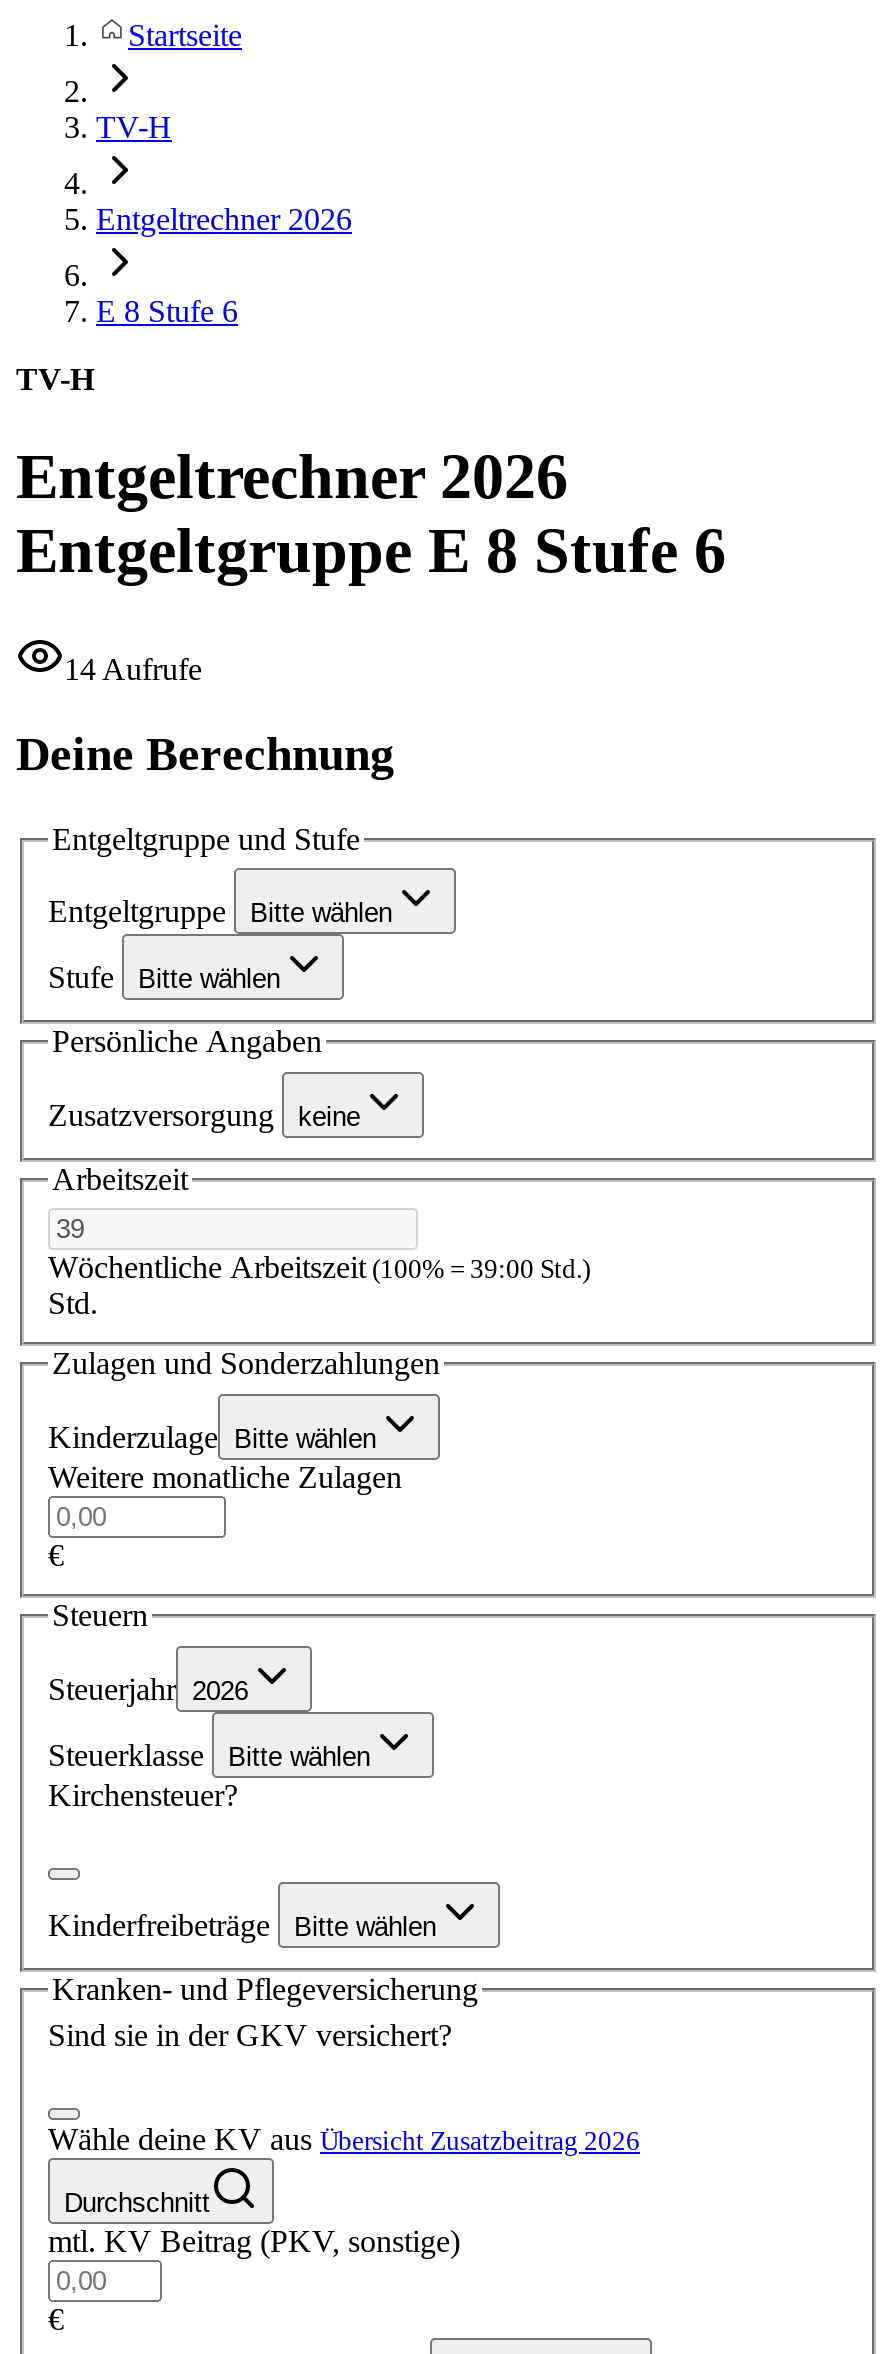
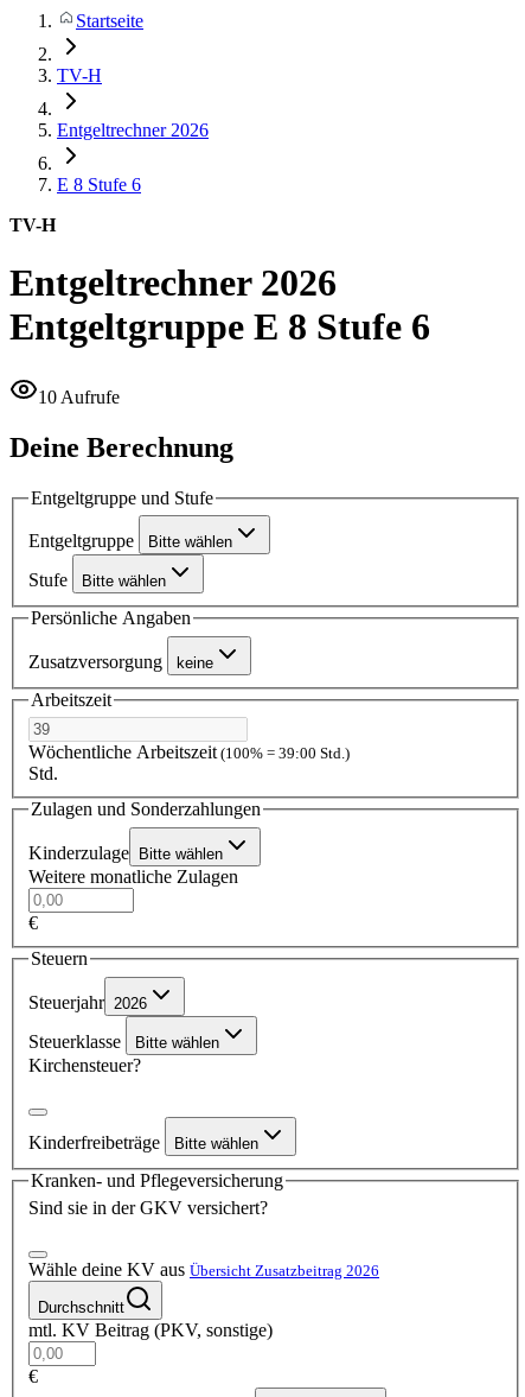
[64,652,202,686] 14 Aufrufe -> [38,387,120,407] 10 Aufrufe

